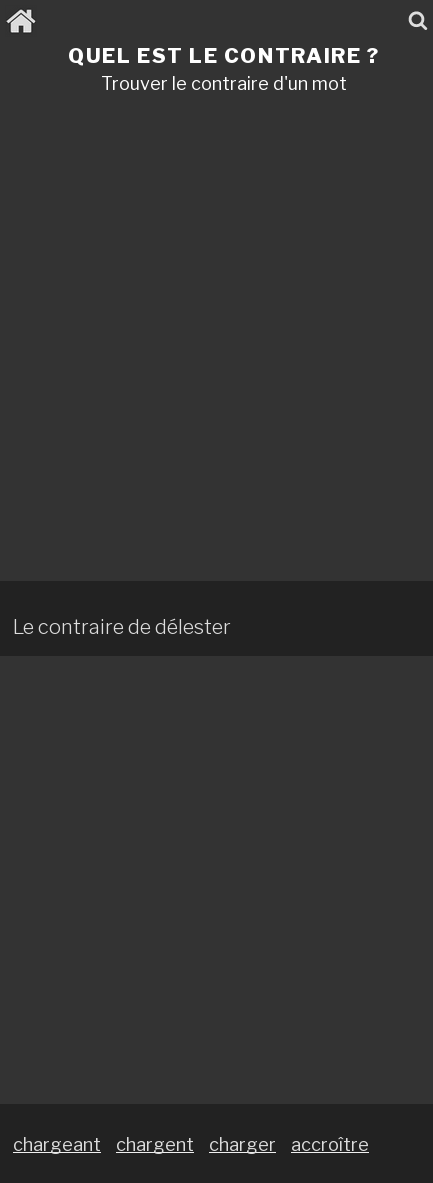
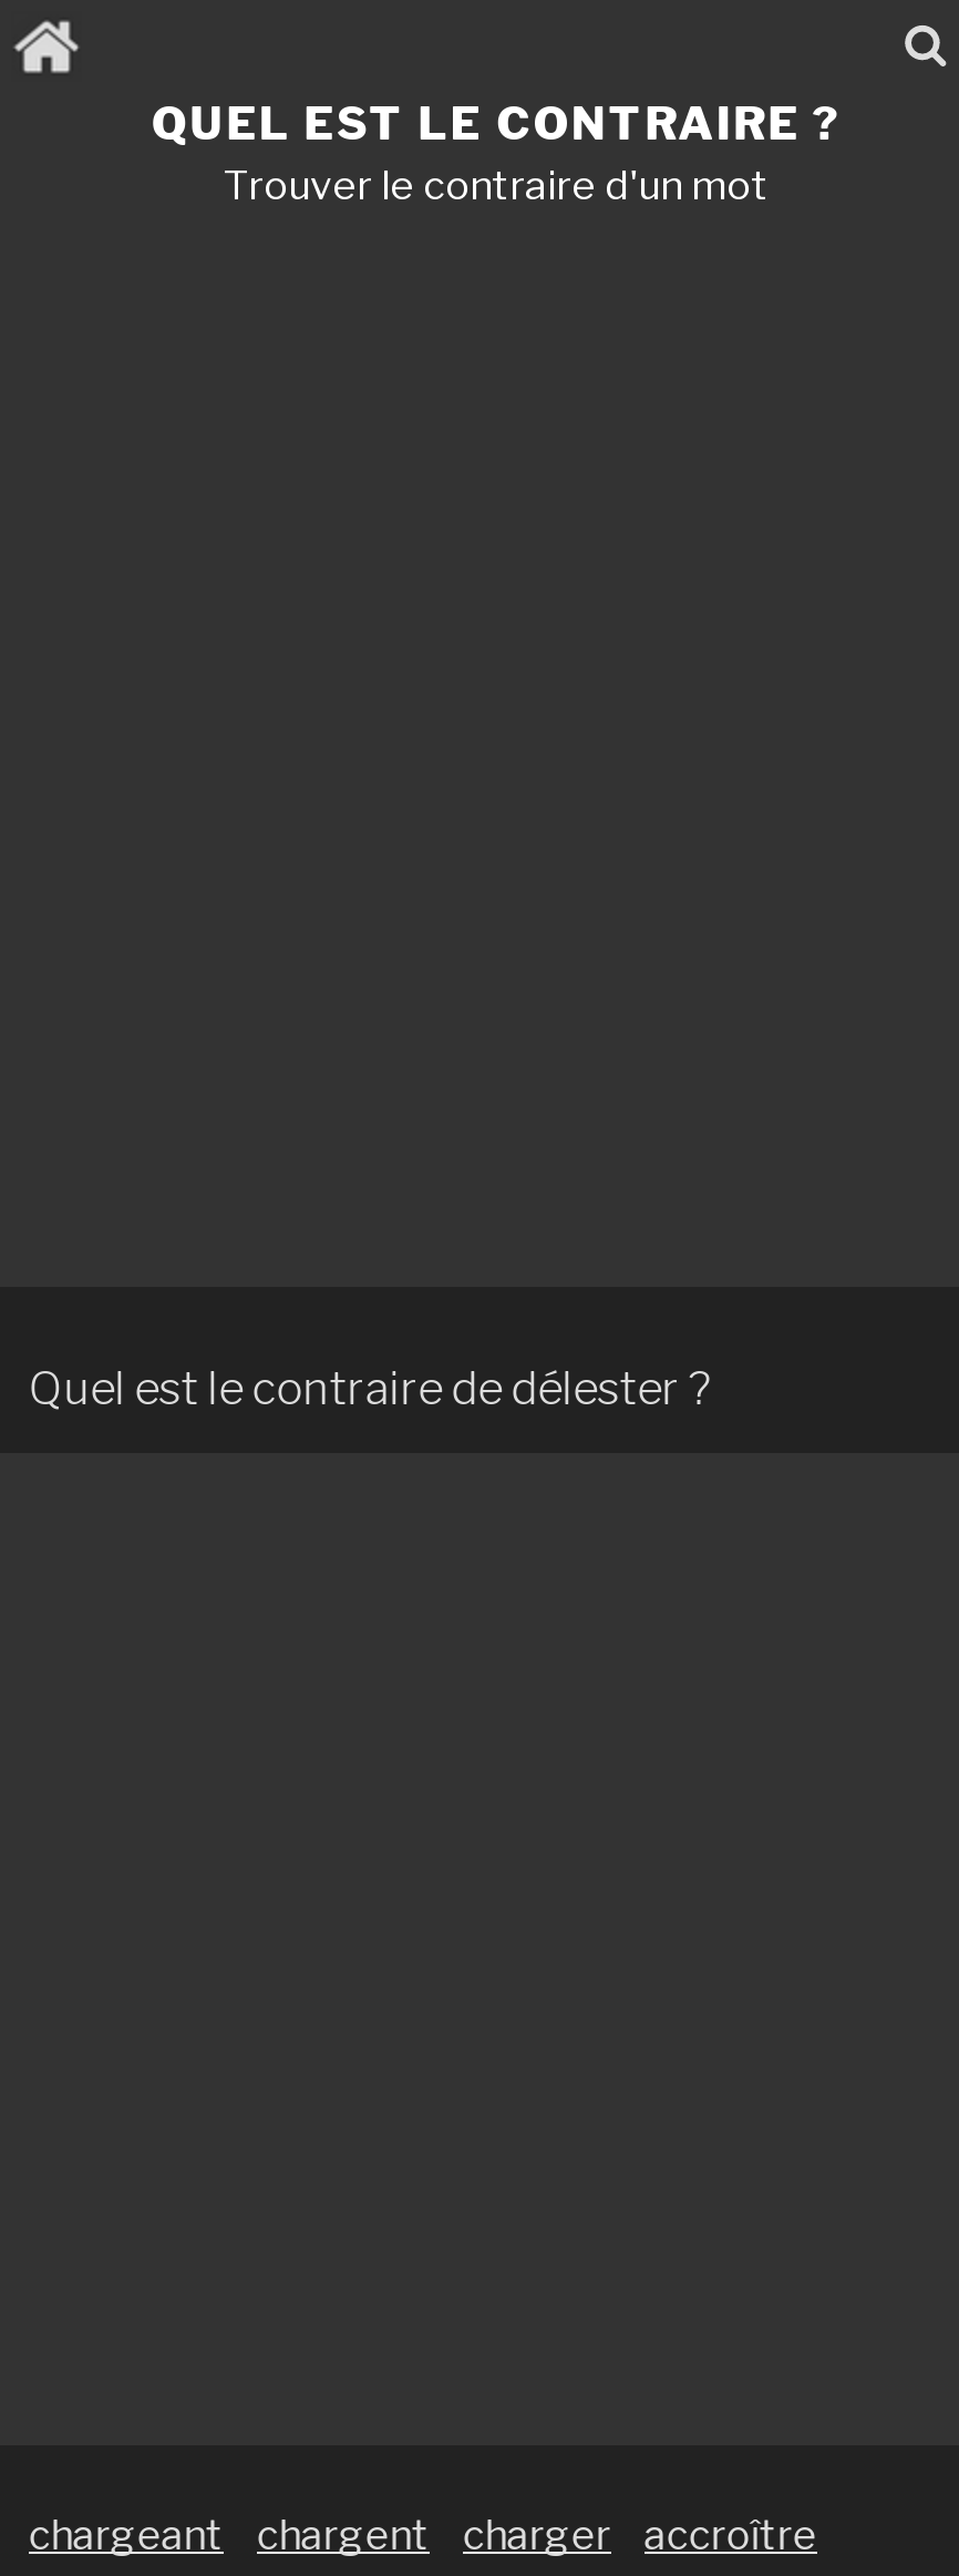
[13,615,231,639] Le contraire de délester -> [28,1361,711,1414] Quel est le contraire de délester ?

